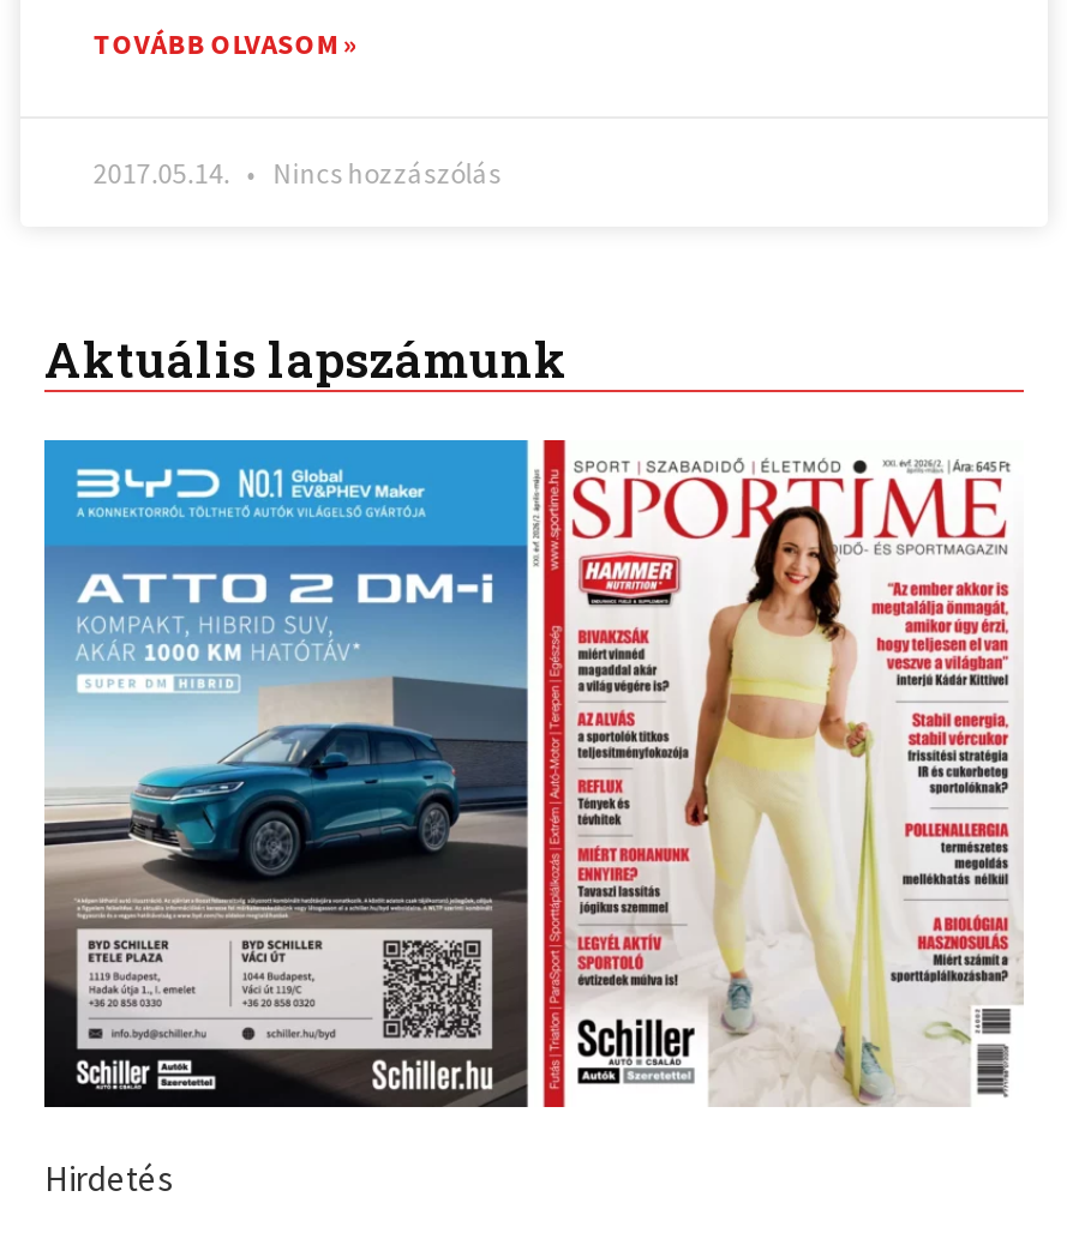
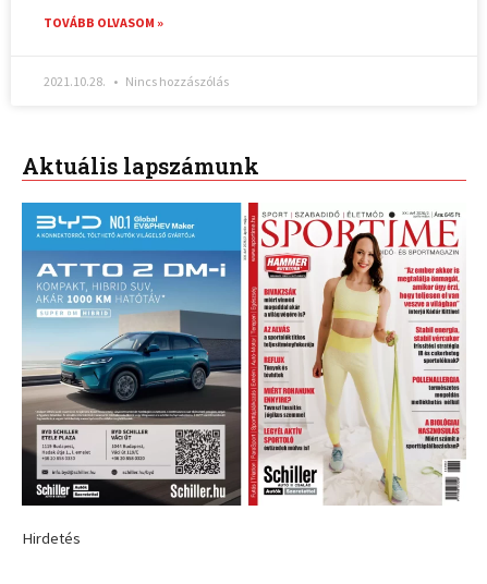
[93,155,501,191] 2017.05.14. Nincs hozzászólás -> [44,73,229,89] 2021.10.28. Nincs hozzászólás

